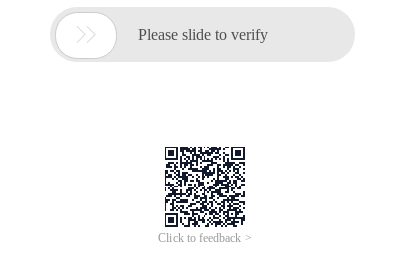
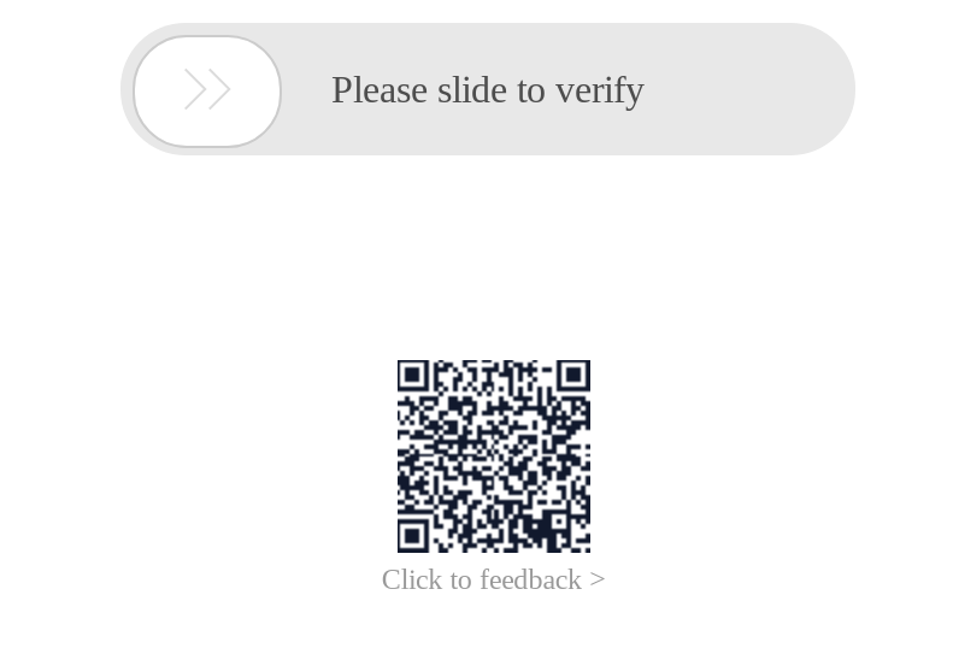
[164,146,246,228] [image] -> [395,358,593,555] [image]

